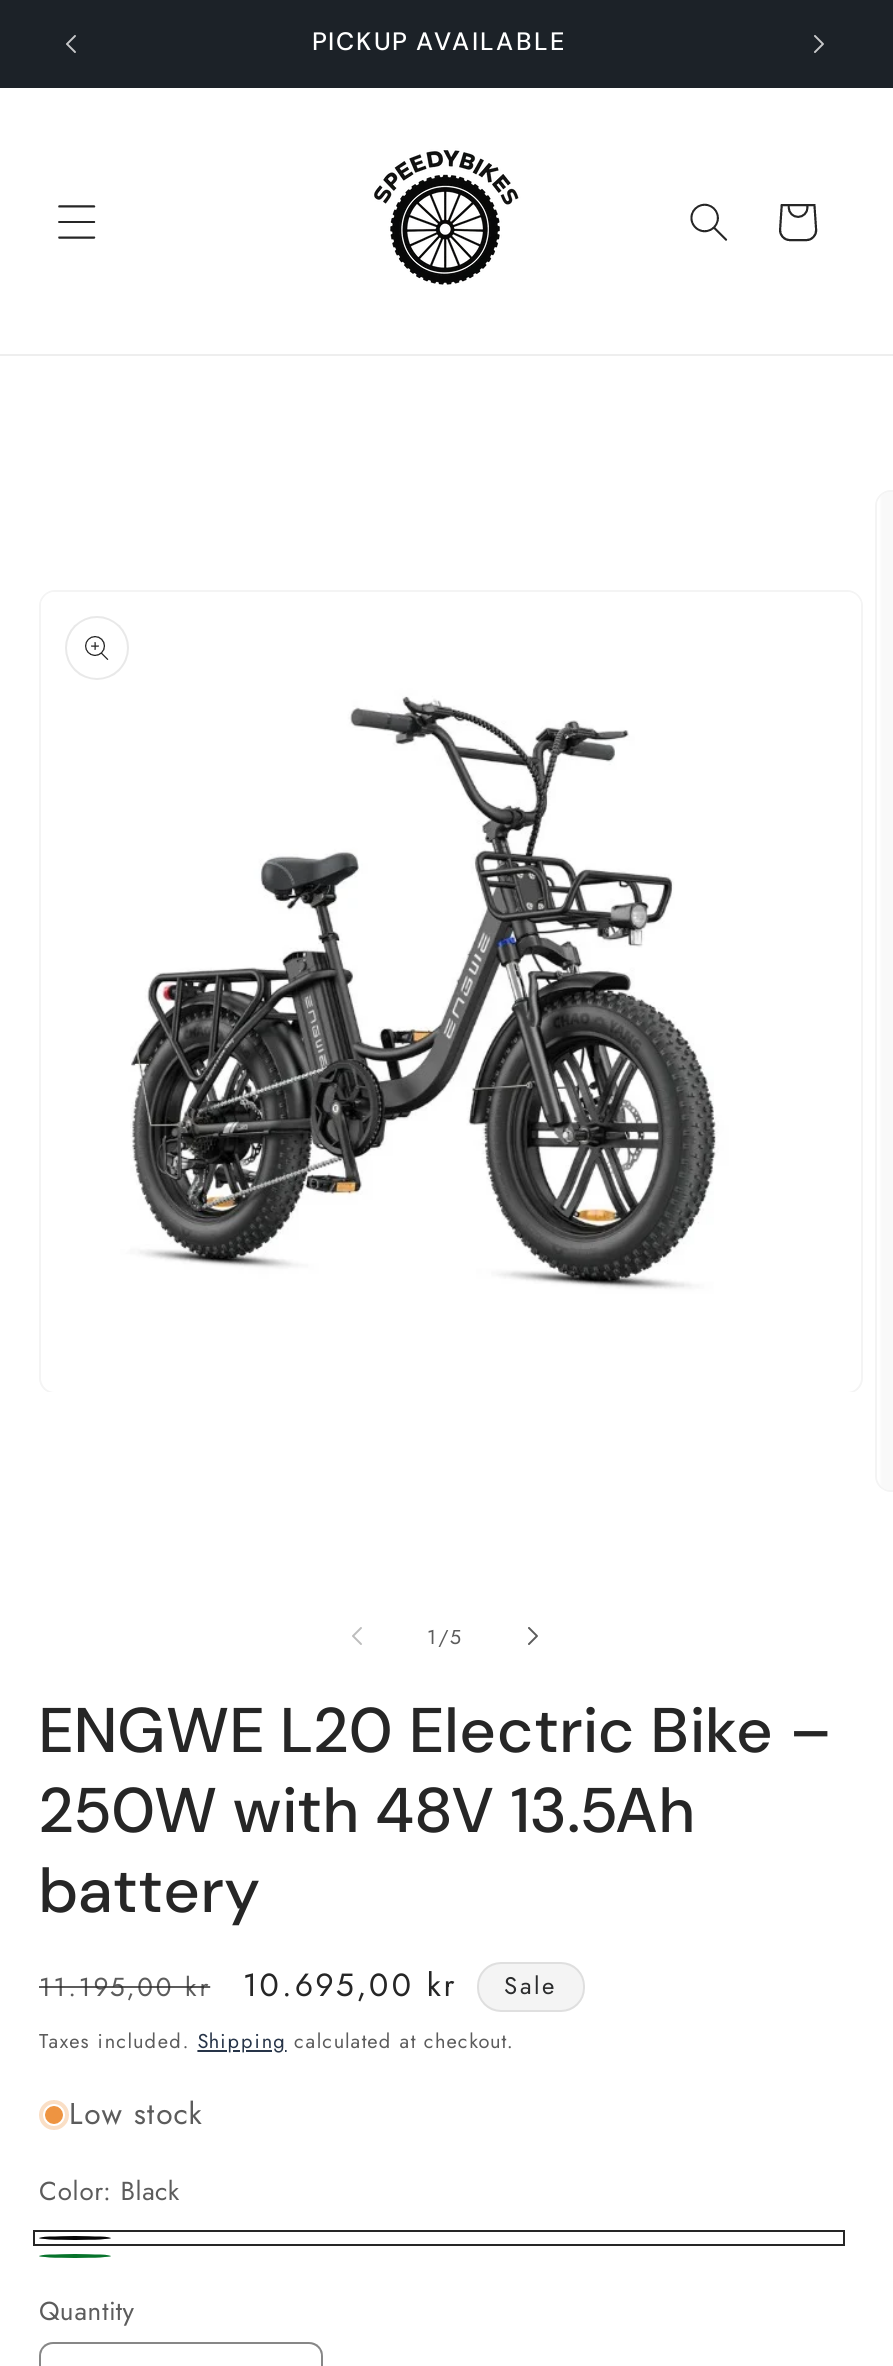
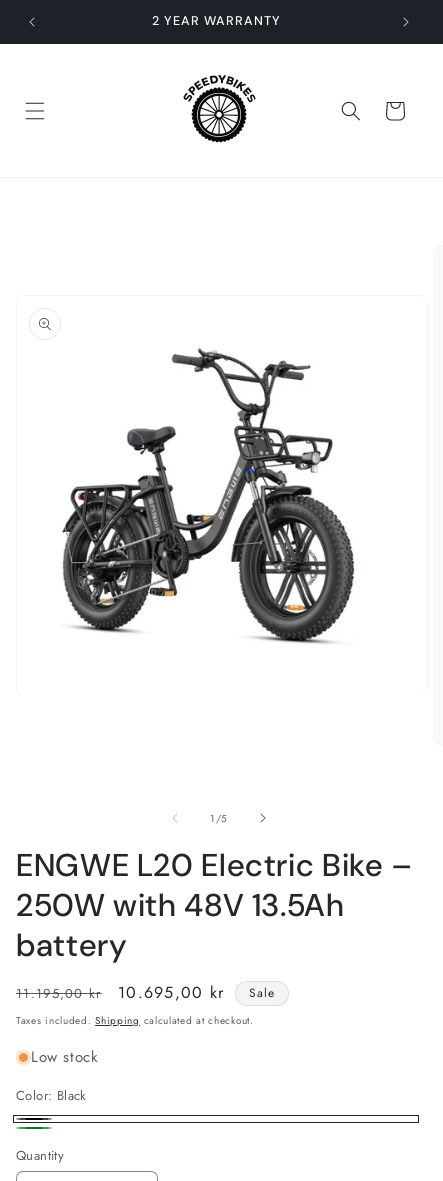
[312,26,566,58] PICKUP AVAILABLE -> [151,13,280,29] 2 YEAR WARRANTY

